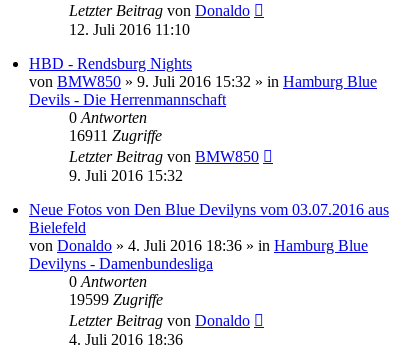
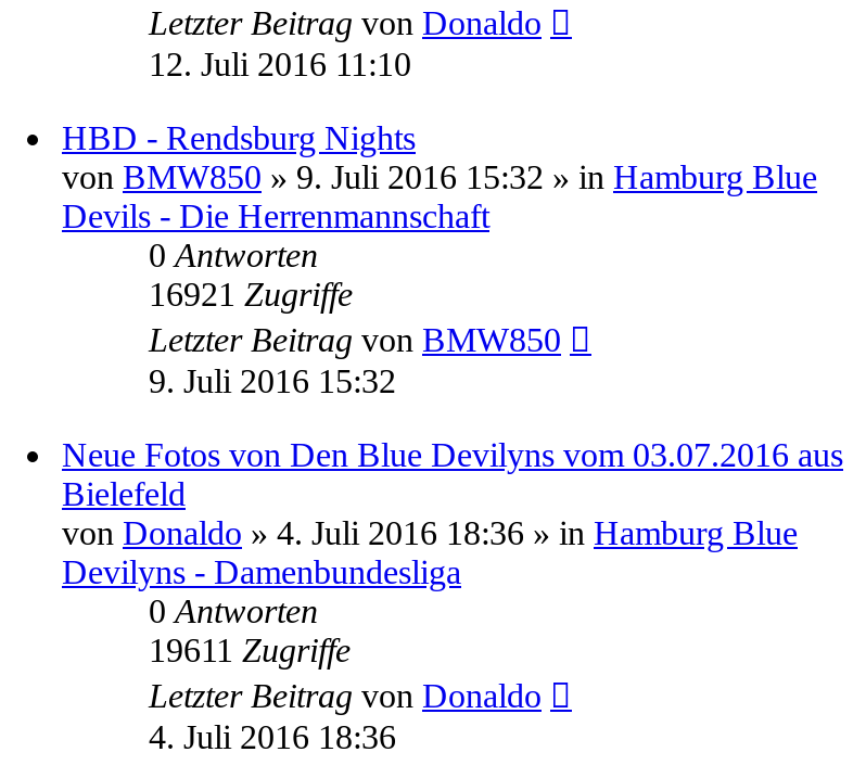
[69,127,162,144] 16911 Zugriffe -> [149,275,353,312] 16921 Zugriffe
[69,291,163,308] 19599 Zugriffe -> [149,631,351,668] 19611 Zugriffe

